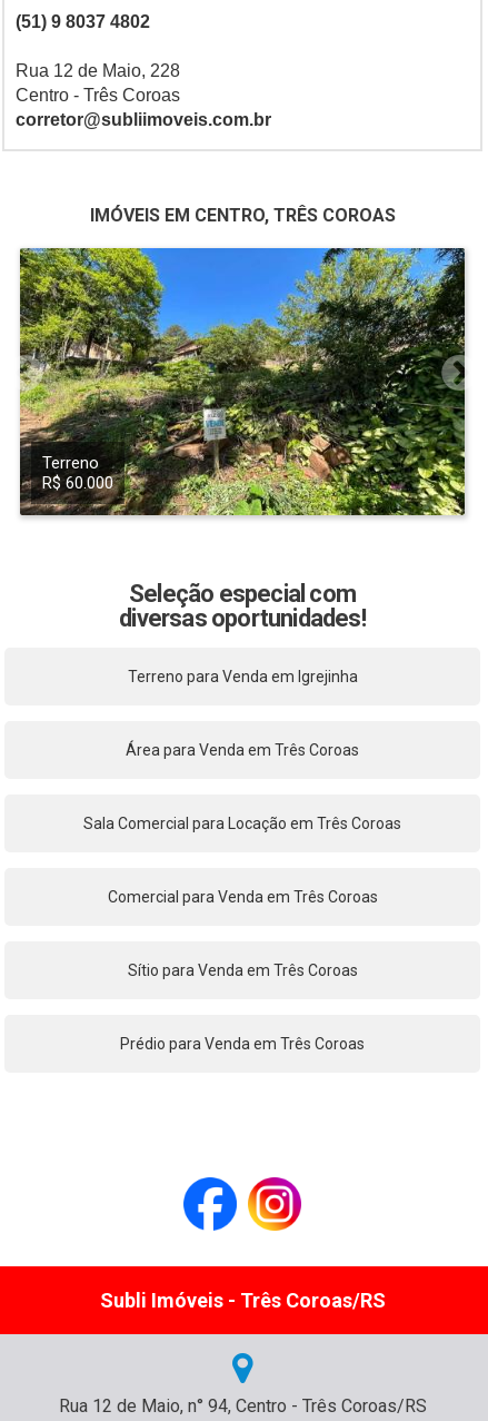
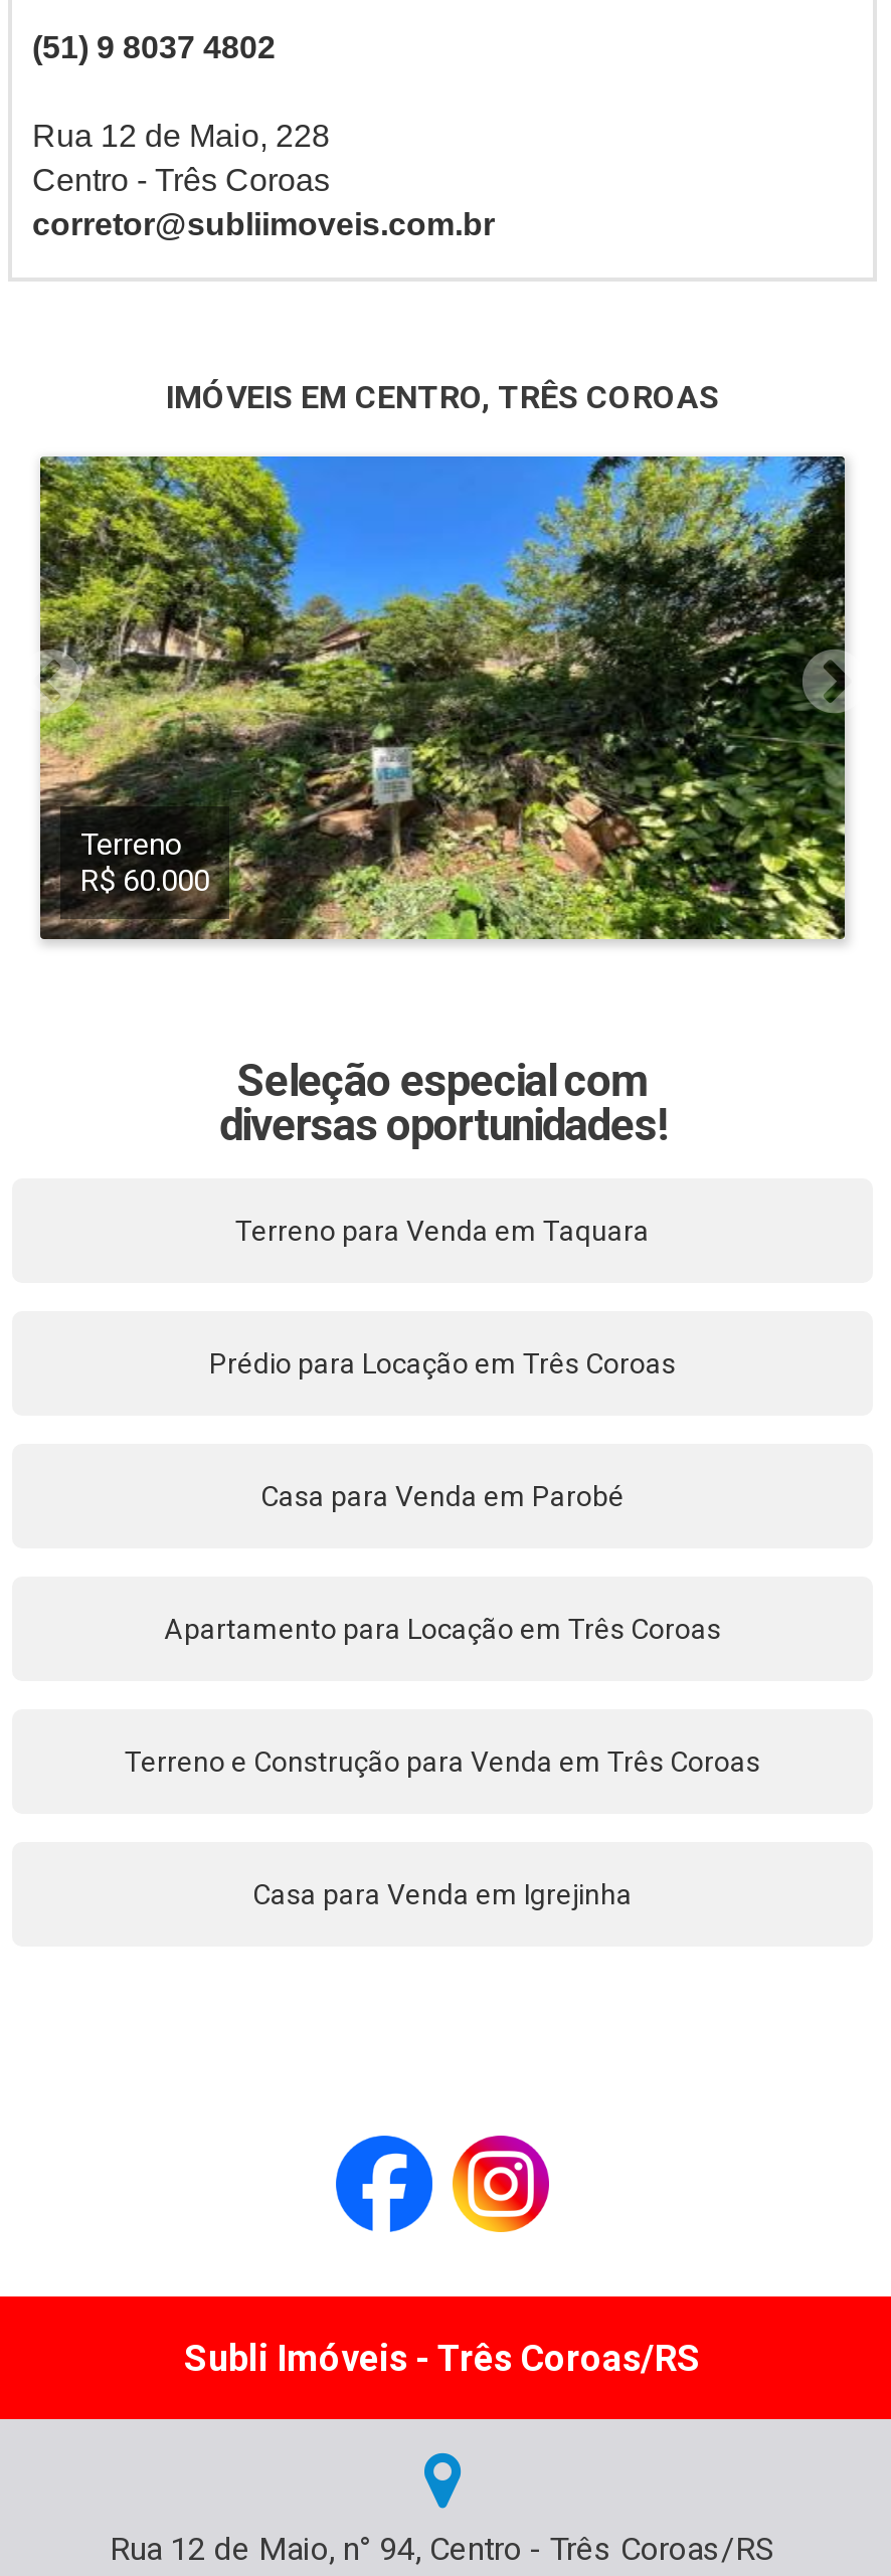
[127,668,357,685] Terreno para Venda em Igrejinha -> [235,1215,650,1247] Terreno para Venda em Taquara
[126,741,359,759] Área para Venda em Três Coroas -> [209,1347,676,1379] Prédio para Locação em Três Coroas
[83,815,401,832] Sala Comercial para Locação em Três Coroas -> [260,1480,625,1512] Casa para Venda em Parobé
[107,888,377,906] Comercial para Venda em Três Coroas -> [164,1613,721,1645] Apartamento para Locação em Três Coroas
[127,961,357,979] Sítio para Venda em Três Coroas -> [125,1745,760,1778] Terreno e Construção para Venda em Três Coroas
[120,1035,365,1053] Prédio para Venda em Três Coroas -> [252,1878,633,1910] Casa para Venda em Igrejinha

